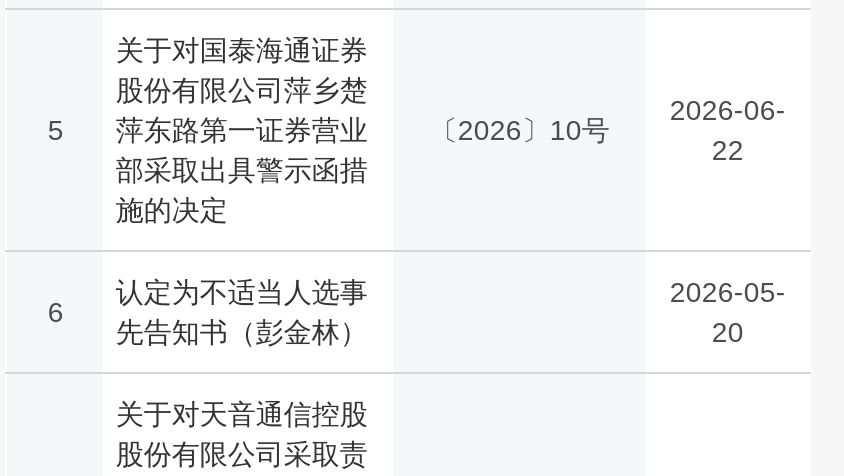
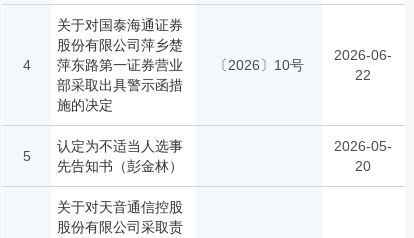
[48,114,610,146] 5 萍东路第一证券营业 〔2026〕10号 -> [23,57,304,73] 4 萍东路第一证券营业 〔2026〕10号
[48,296,64,328] 6 -> [23,148,31,164] 5

